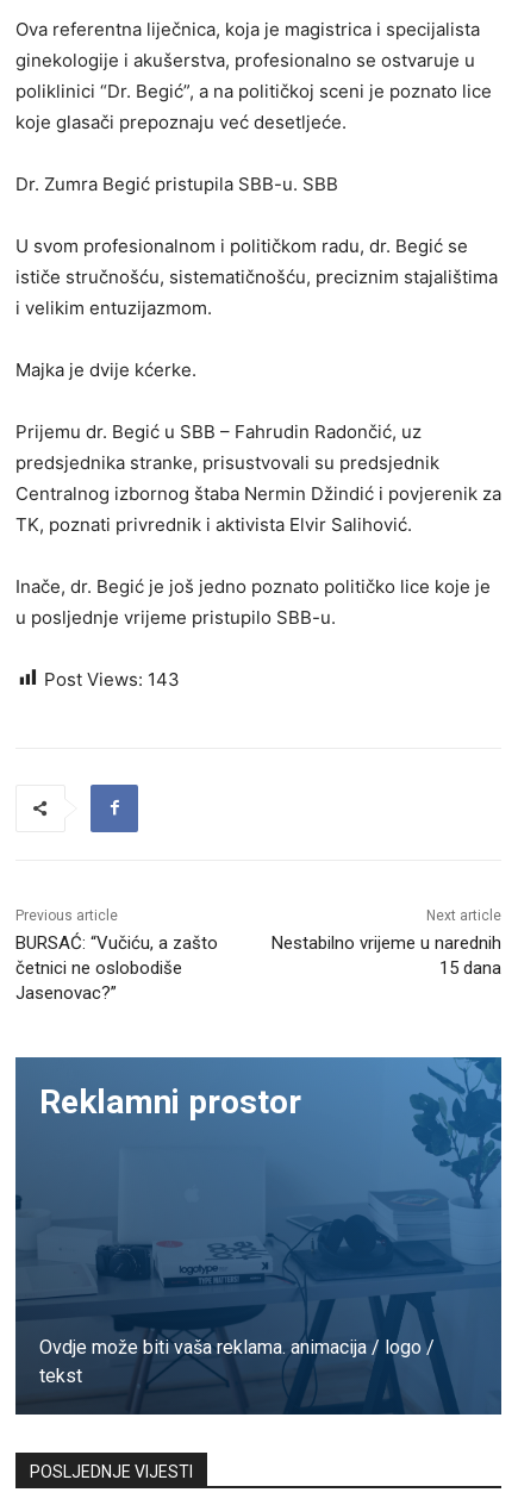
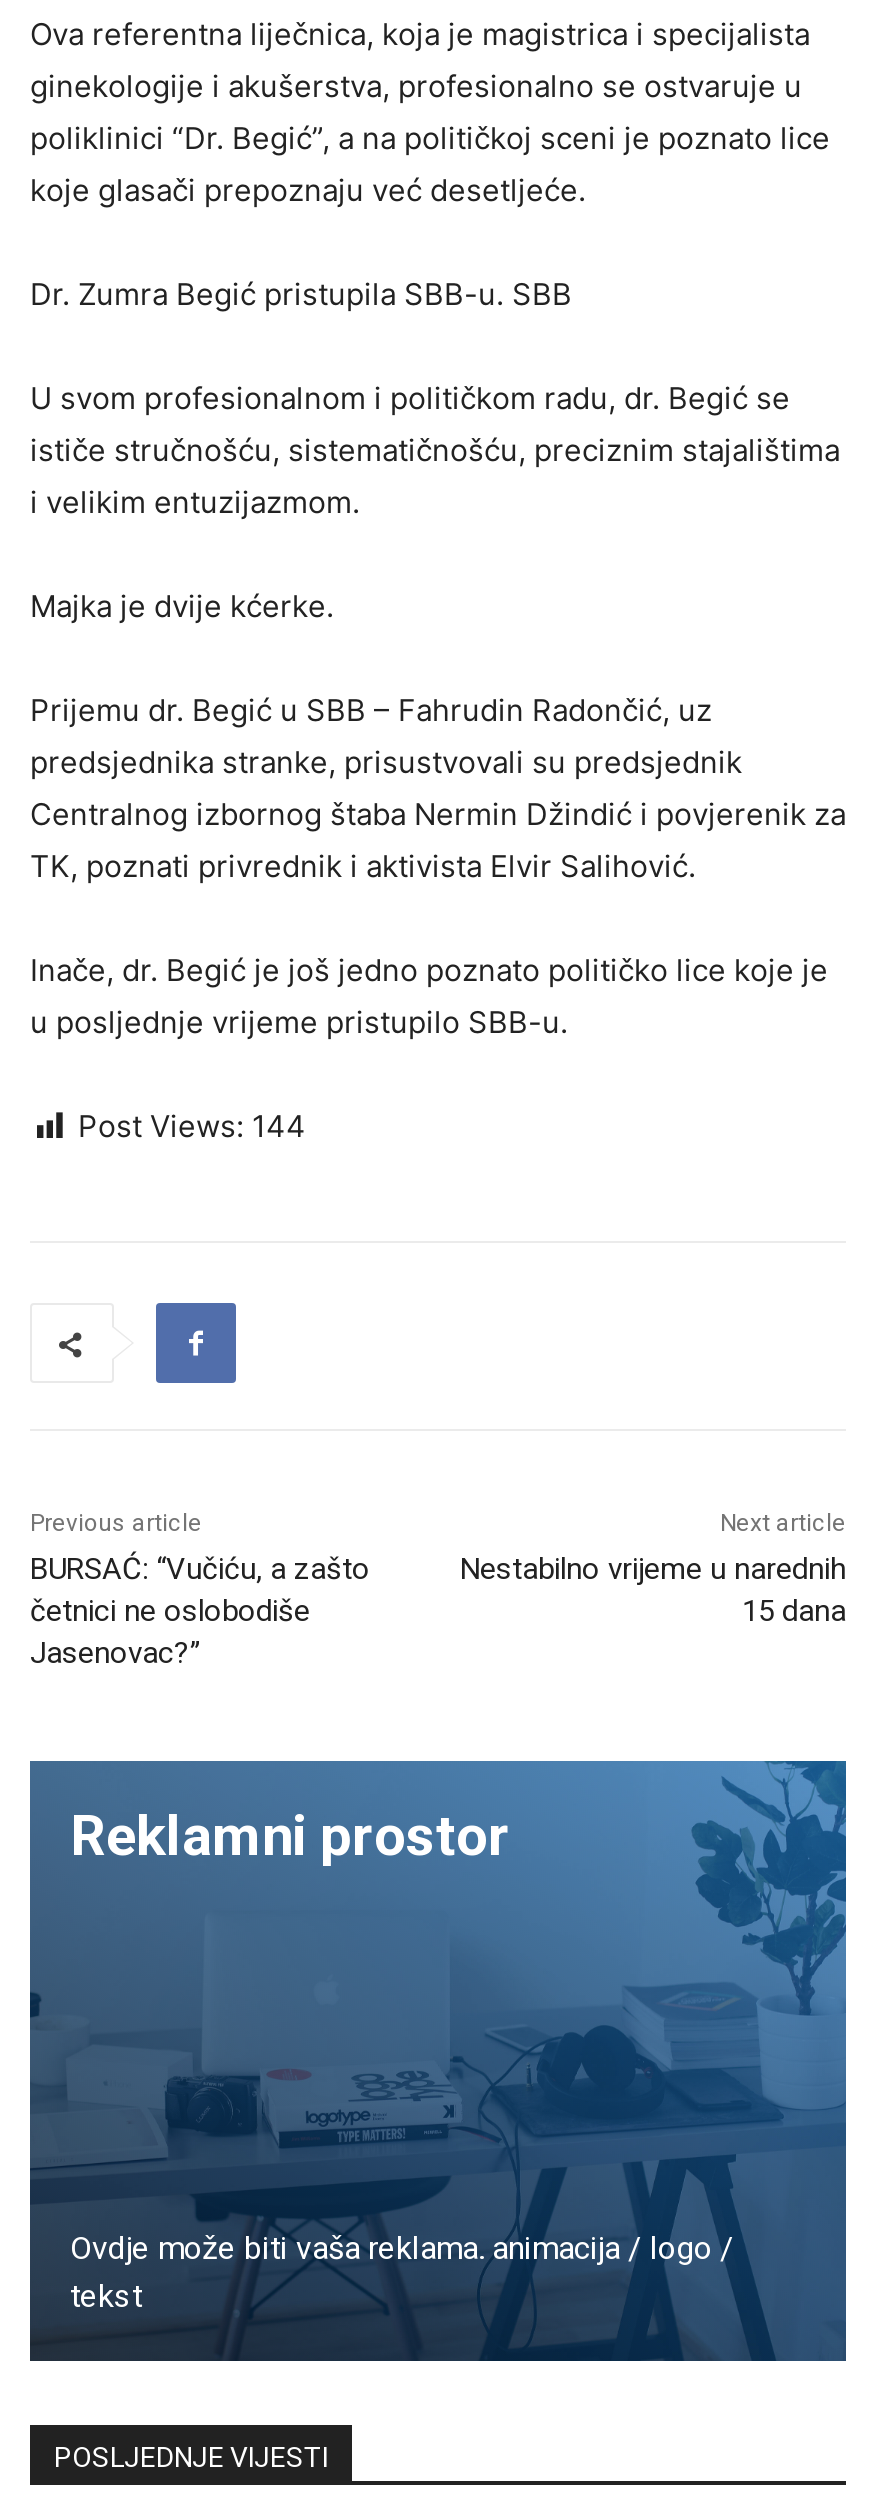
[44,667,180,690] Post Views: 143 -> [78,1108,306,1146] Post Views: 144

